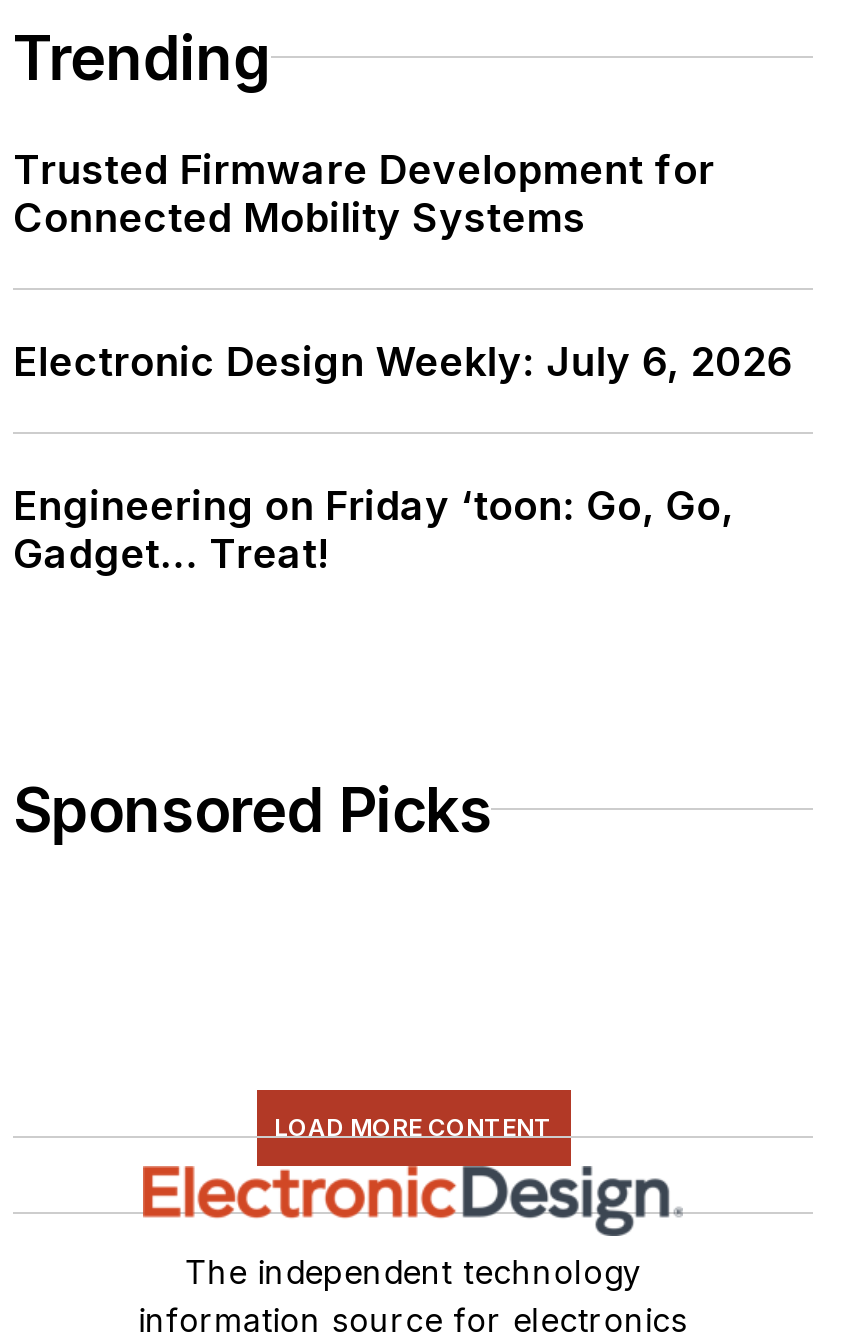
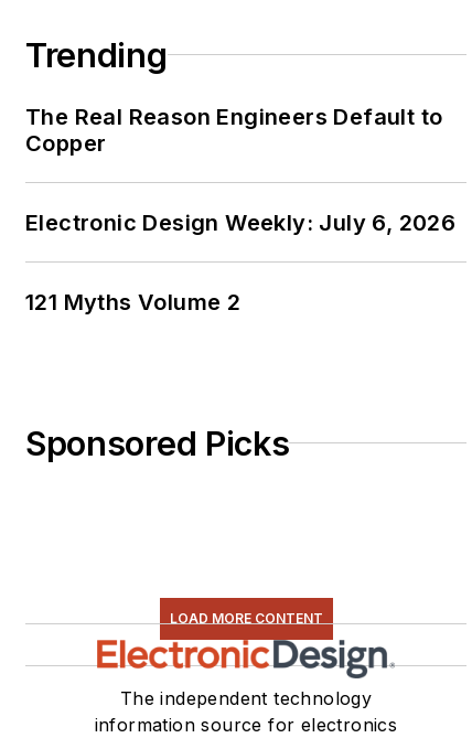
[13,145,715,241] Trusted Firmware Development for | Connected Mobility Systems -> [25,103,443,156] The Real Reason Engineers Default to | Copper
[13,481,734,577] Engineering on Friday ‘toon: Go, Go, | Gadget... Treat! -> [25,289,241,315] 121 Myths Volume 2

